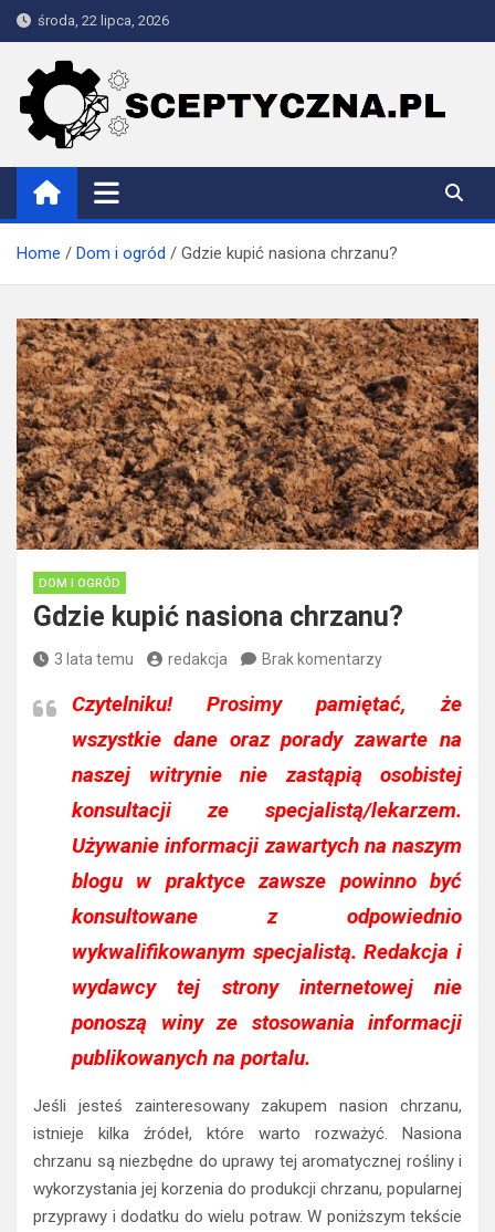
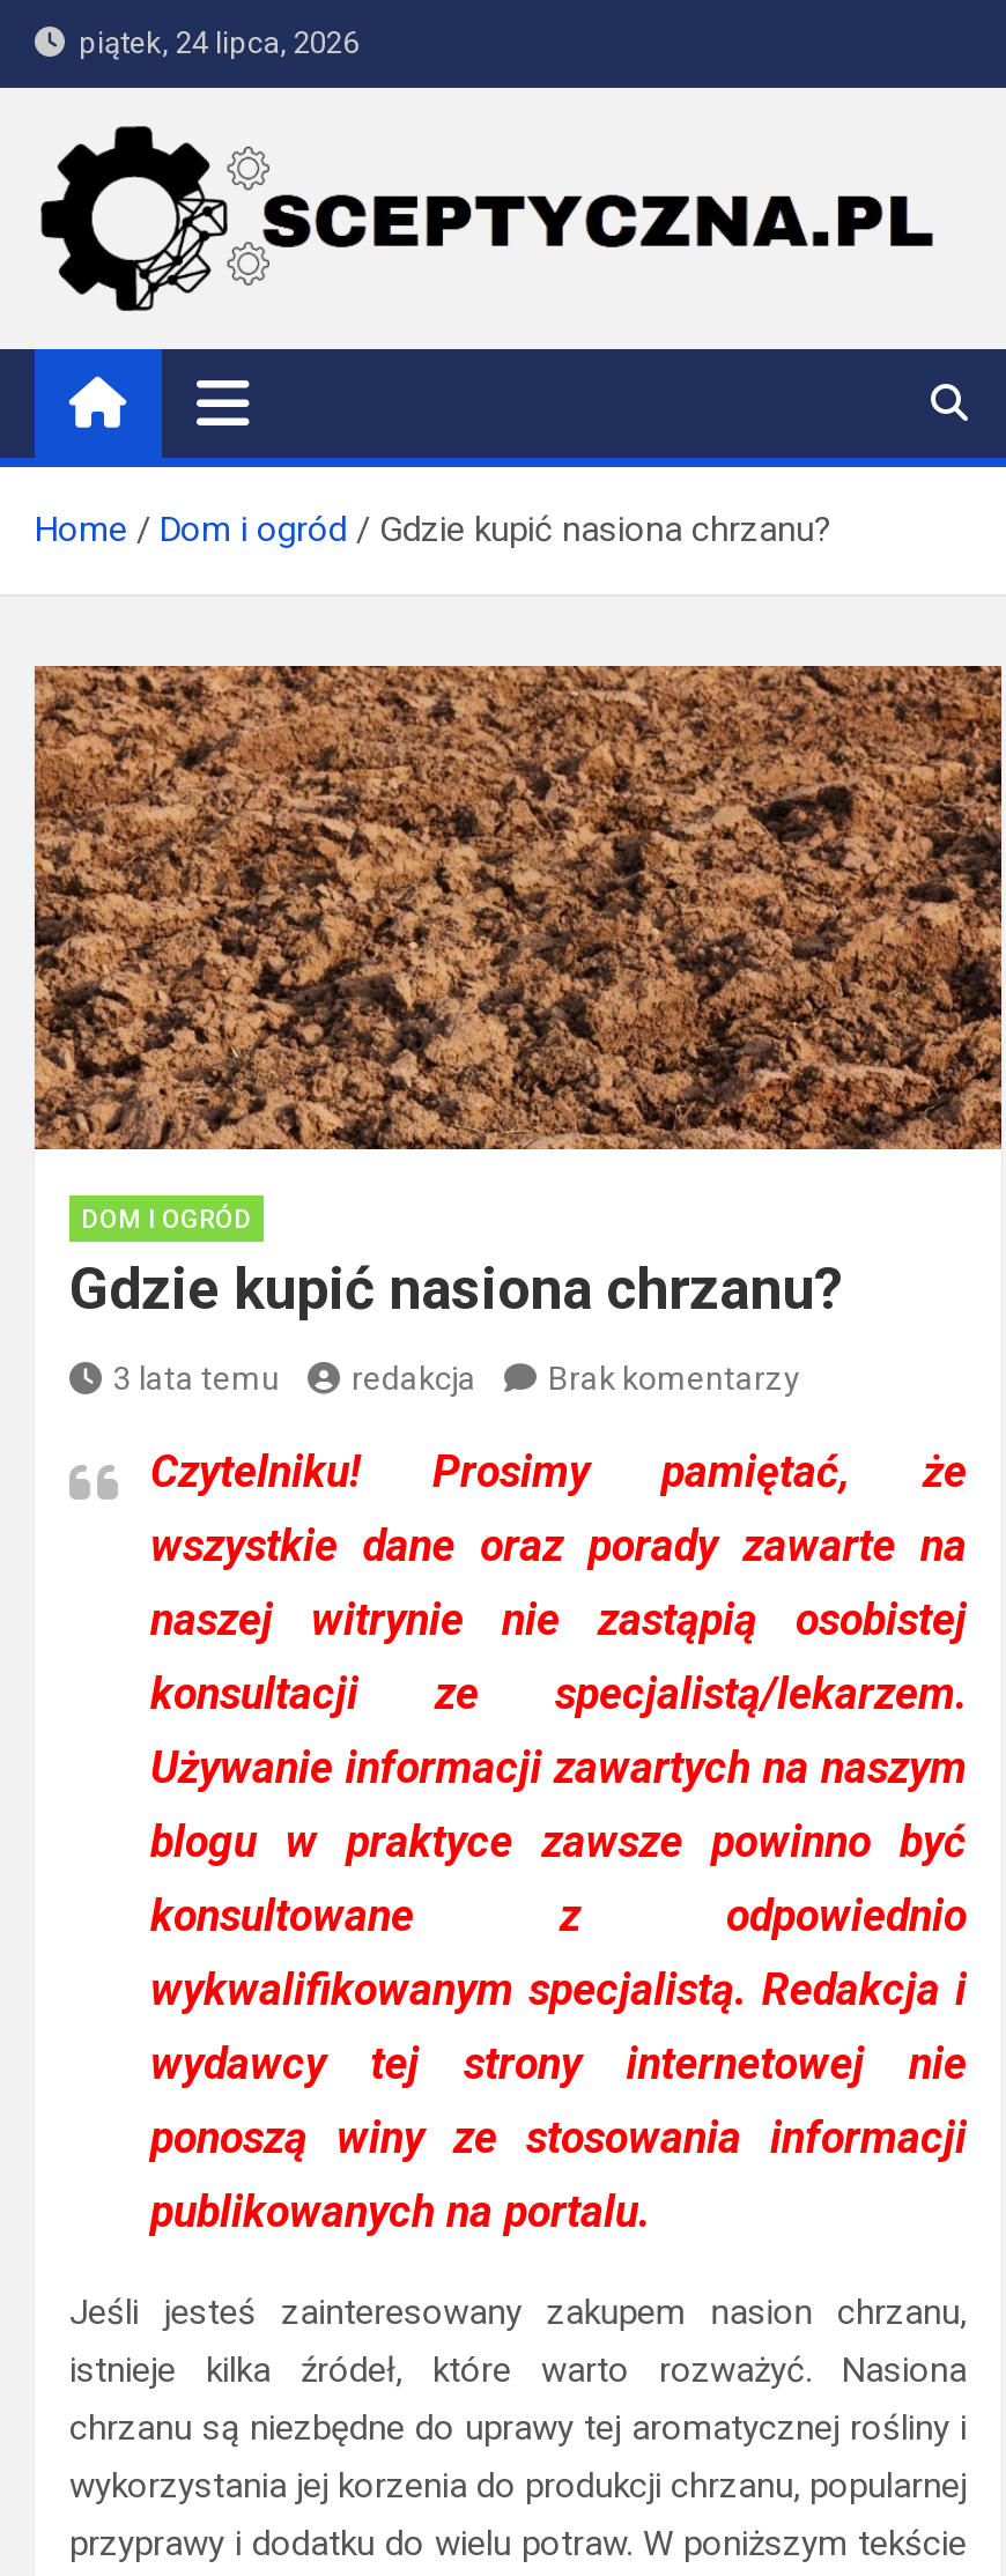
[31,12,169,29] środa, 22 lipca, 2026 -> [65,25,358,60] piątek, 24 lipca, 2026

